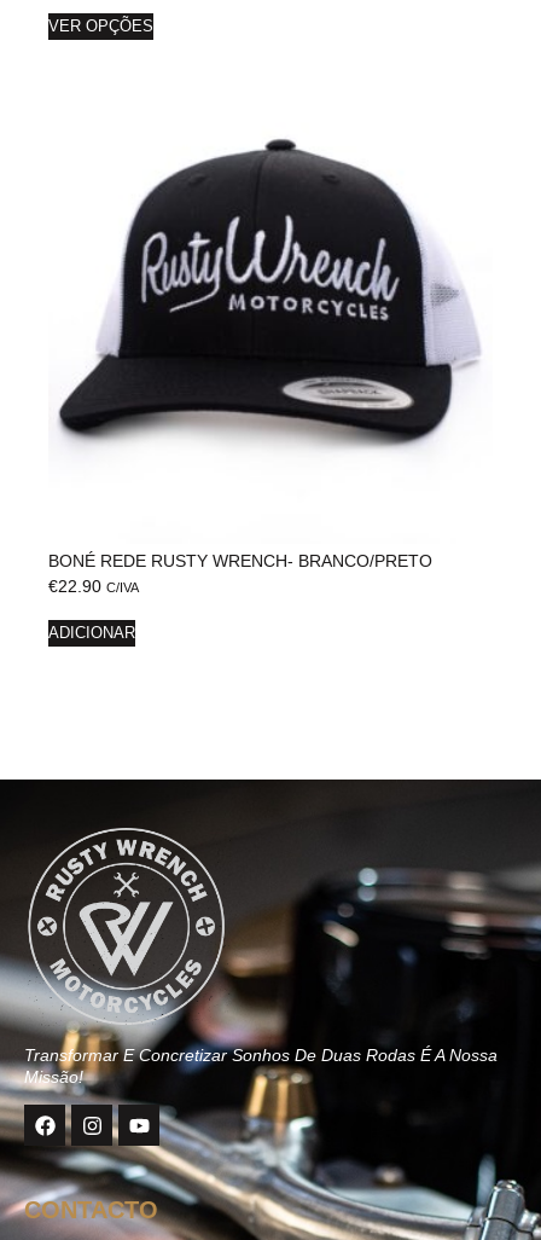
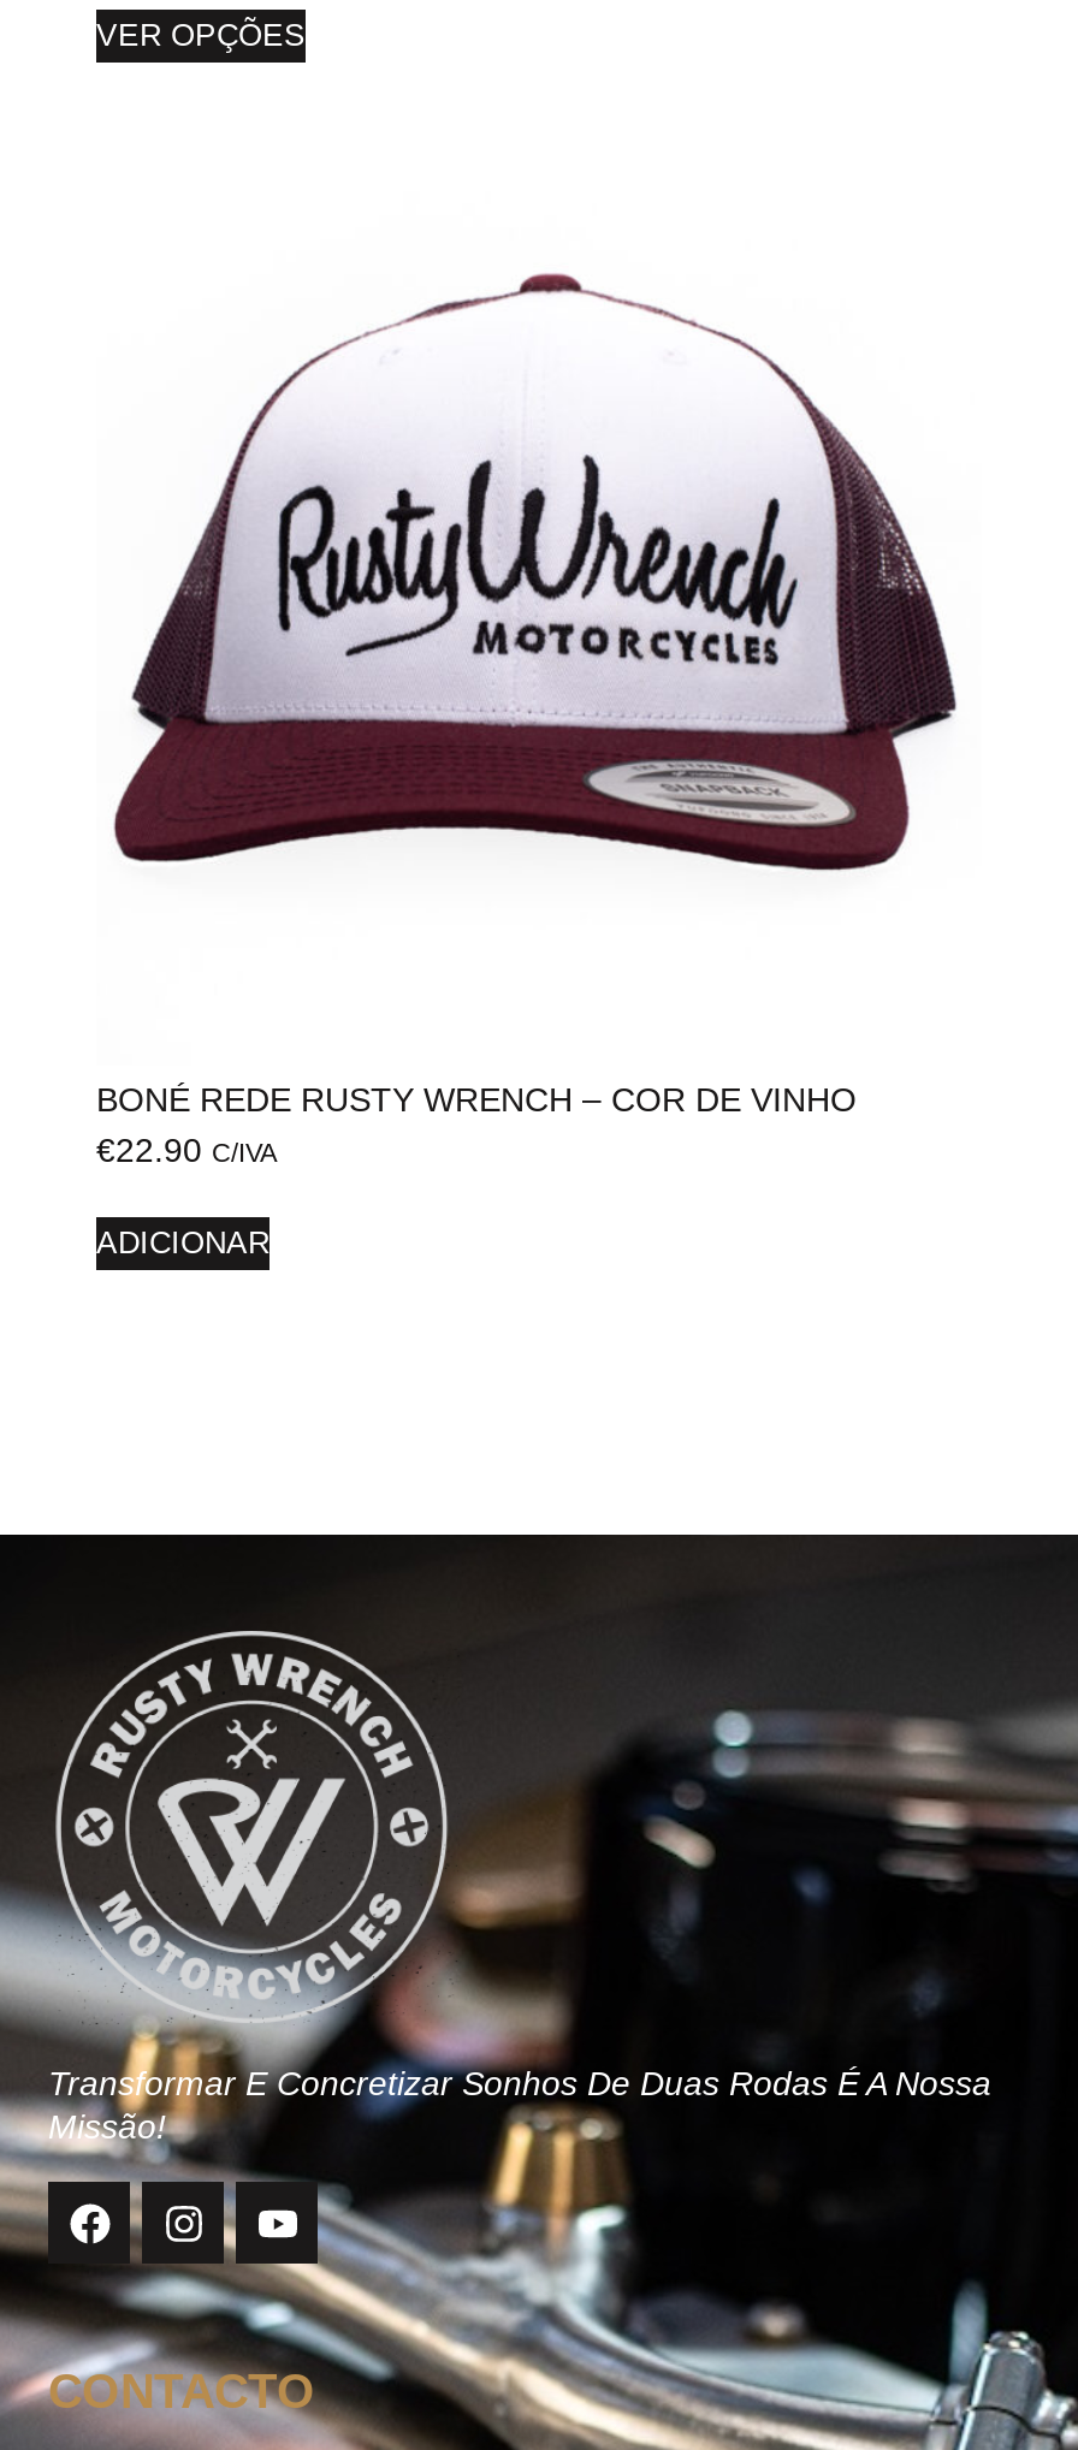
[58,138,479,448] [image] -> [113,260,958,873] [image]
[48,551,432,571] BONÉ REDE RUSTY WRENCH- BRANCO/PRETO -> [96,1081,857,1119] BONÉ REDE RUSTY WRENCH – COR DE VINHO

